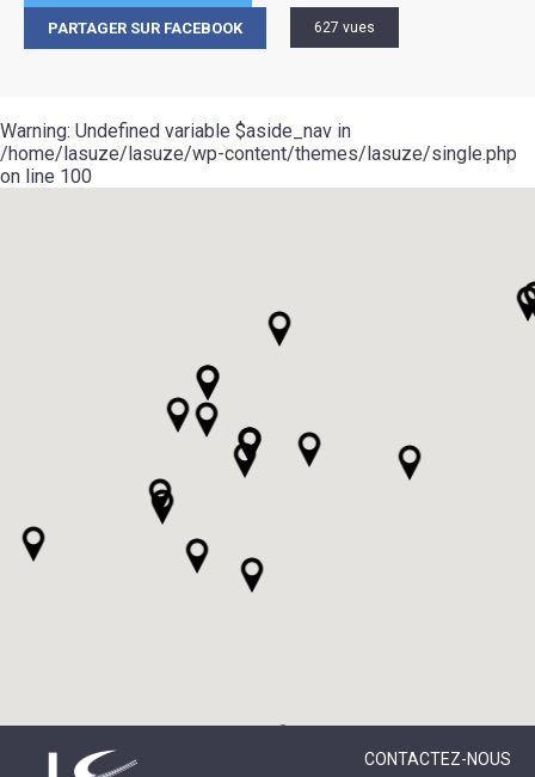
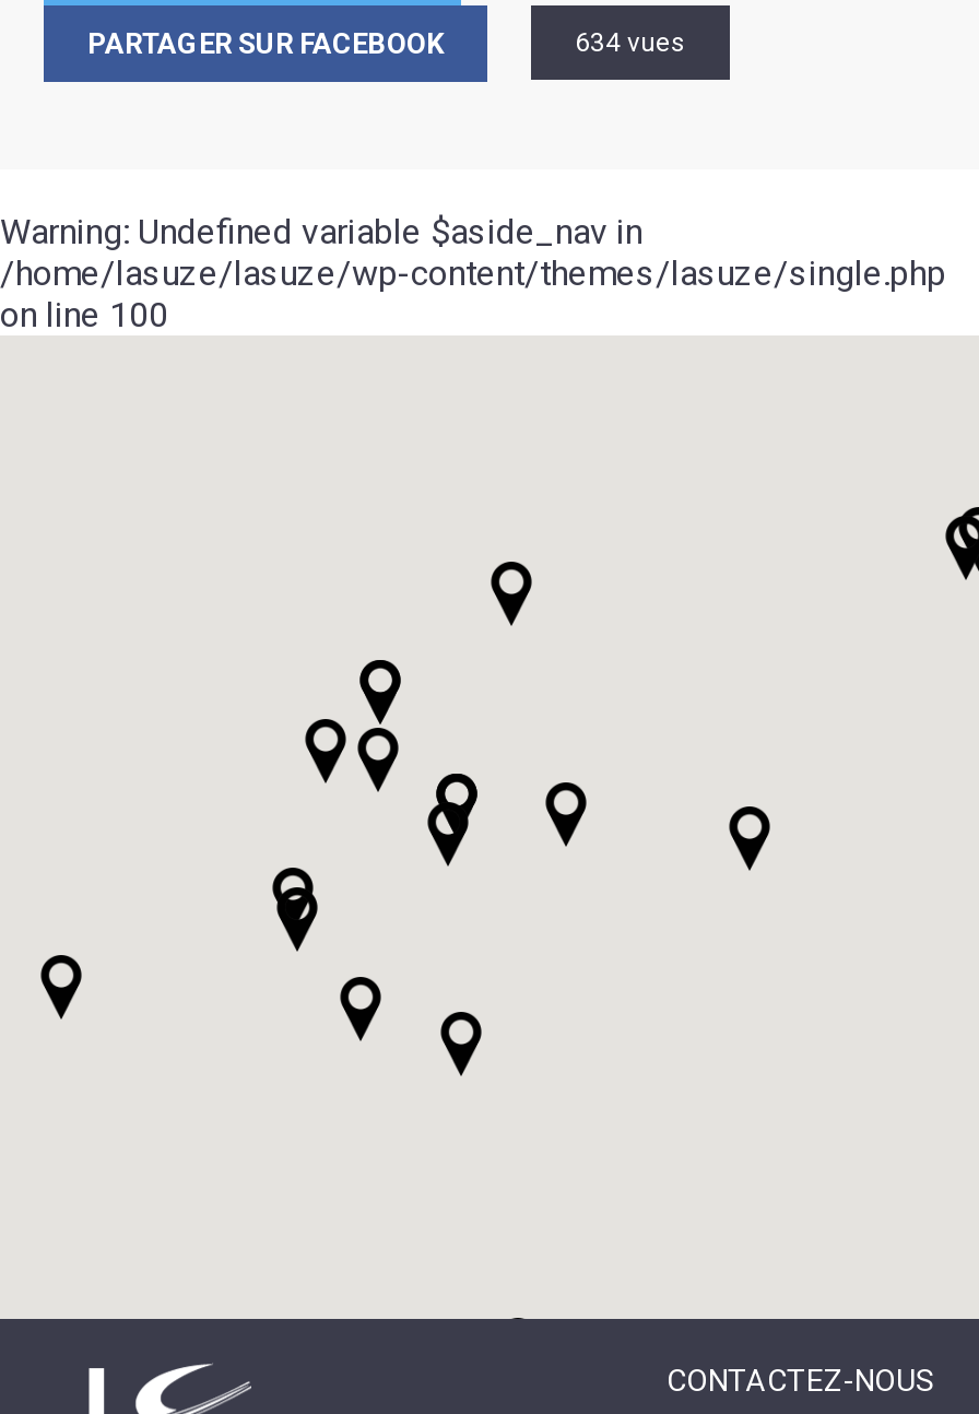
[314,19,375,36] 627 vues -> [575,28,686,59] 634 vues

